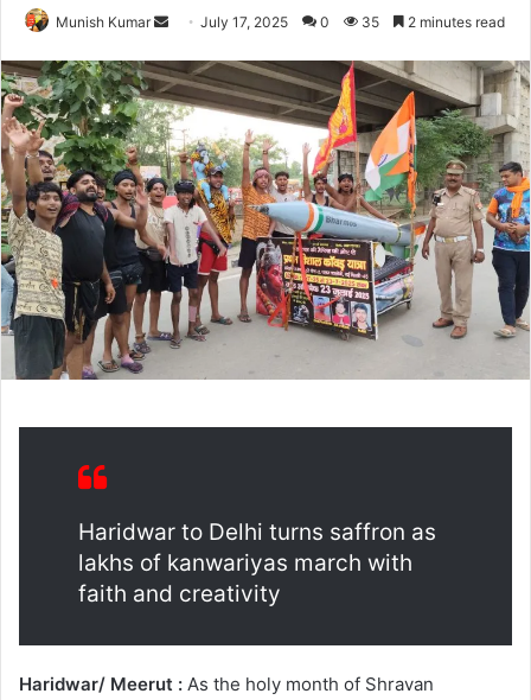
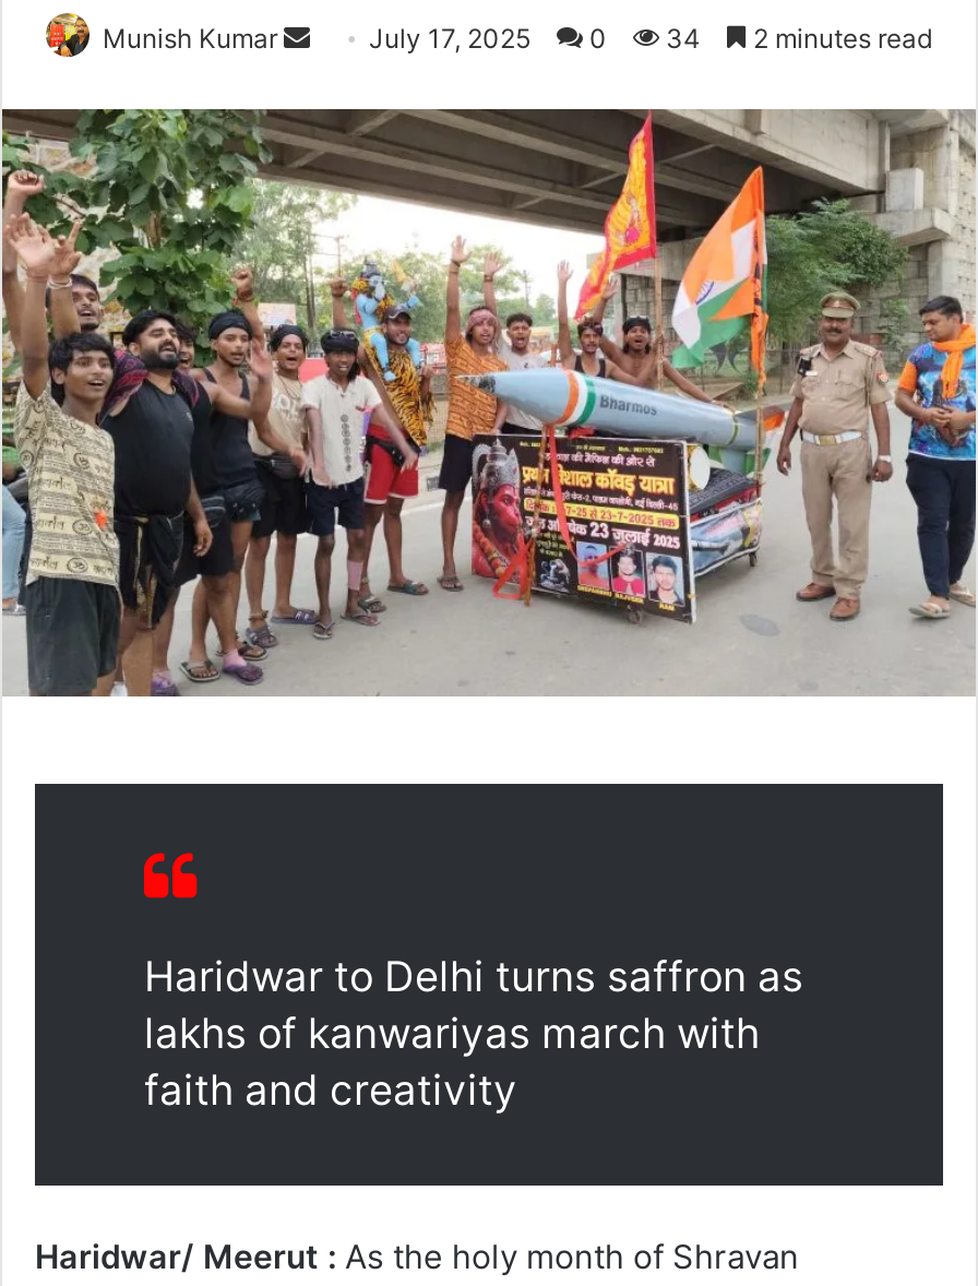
[358,13,379,31] 35 -> [659,22,701,55] 34

